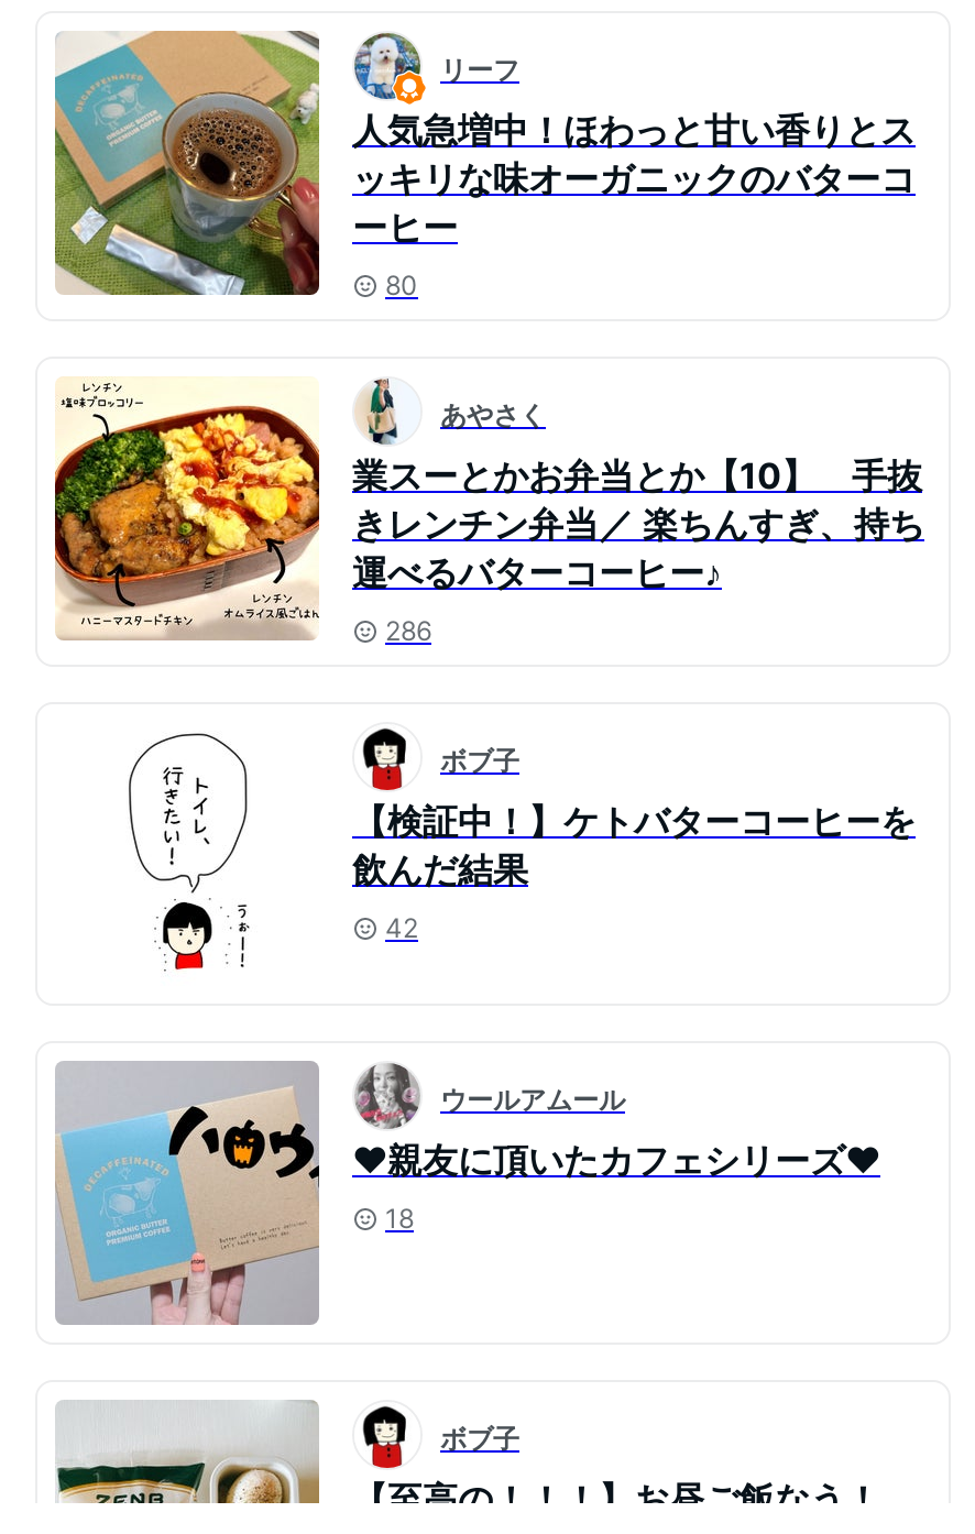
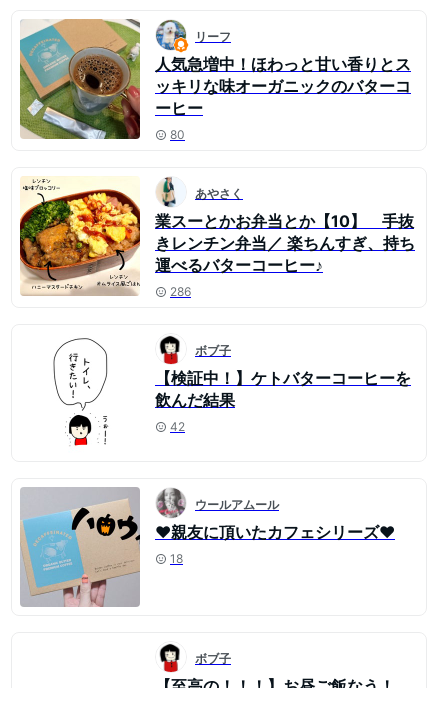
[55,1400,321,1505] [image] -> none

